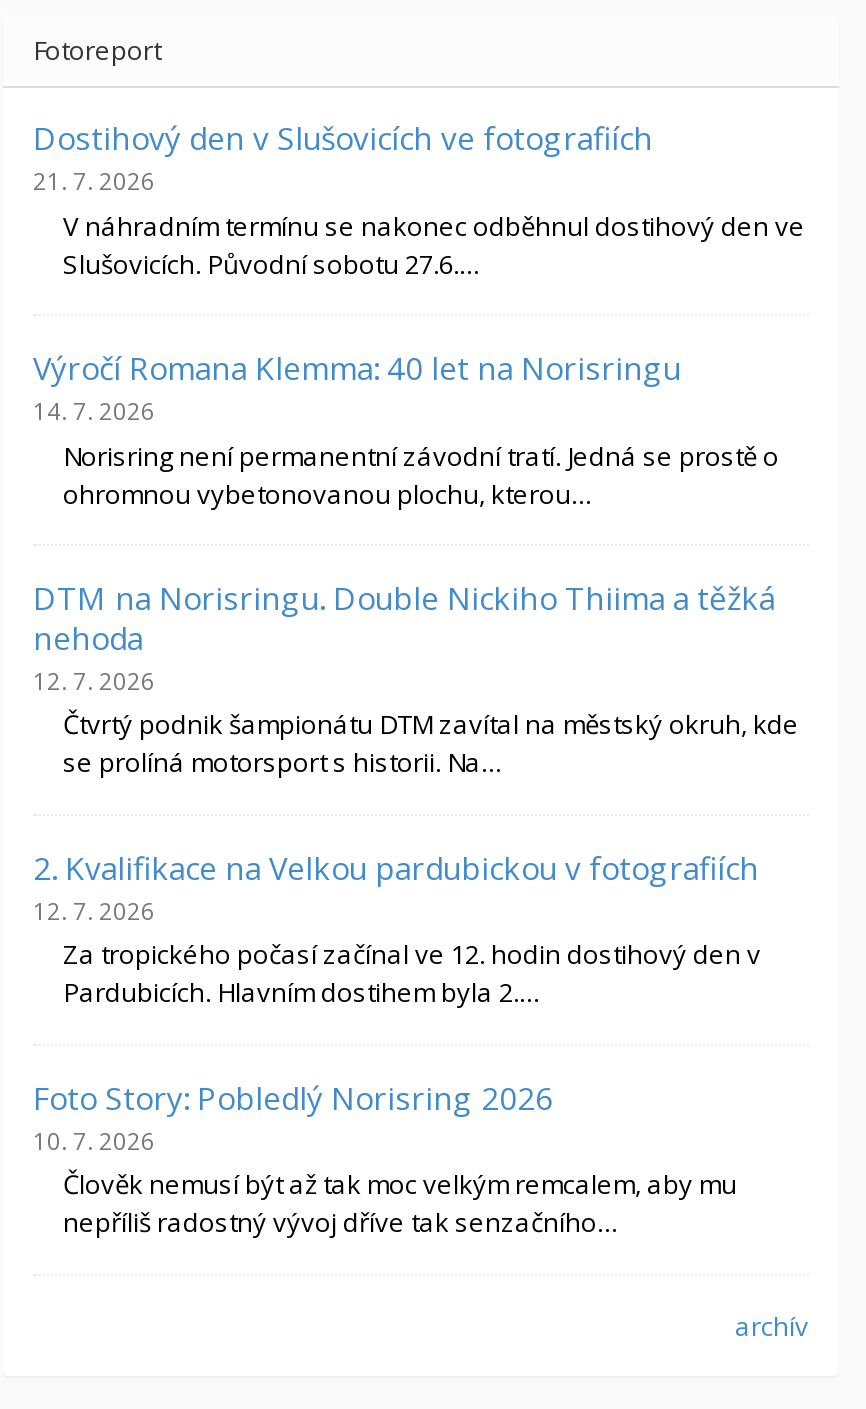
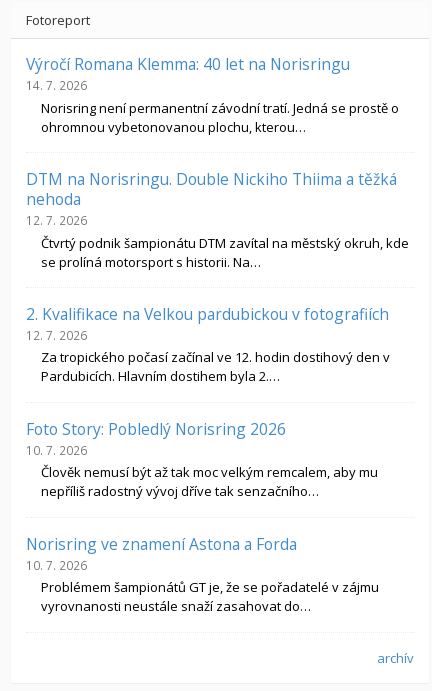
[33,116,805,281] Dostihový den v Slušovicích ve fotografiích | 21. 7. 2026 | V náhradním termínu se nakonec odběhnul dostihový den ve | Slušovicích. Původní sobotu 27.6.… -> none
moved [33,345,799,1241] -> [26,53,409,500]: Výročí Romana Klemma: 40 let na Norisringu | 14. 7. 2026 | Norisring není permanentní závodní tratí. Jedná se prostě o | ... | Člověk nemusí být až tak moc velkým remcalem, aby mu | nepříliš radostný vývoj dříve tak senzačního…
none -> [26,533,379,615] Norisring ve znamení Astona a Forda | 10. 7. 2026 | Problémem šampionátů GT je, že se pořadatelé v zájmu | vyrovnanosti neustále snaží zasahovat do…

